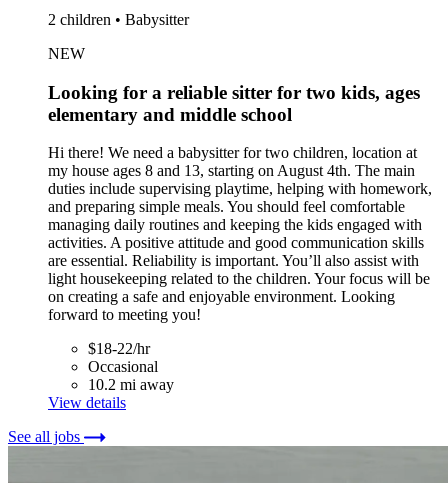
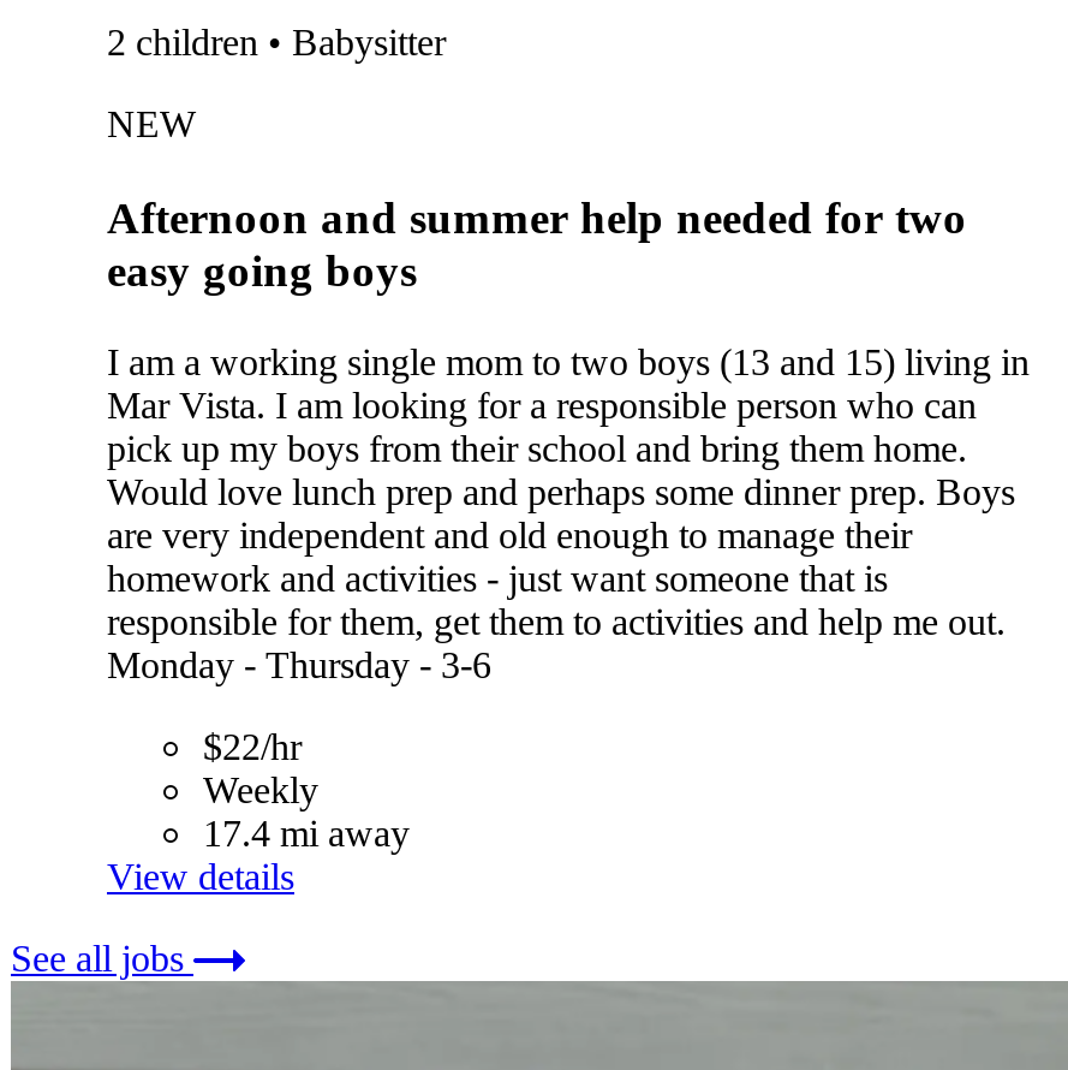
[48,81,420,124] Looking for a reliable sitter for two kids, ages | elementary and middle school -> [107,191,967,295] Afternoon and summer help needed for two | easy going boys
[48,144,432,323] Hi there! We need a babysitter for two children, location at | my house ages 8 and 13, starting on August 4th. The main | duties include supervising playtime, helping with homework, | and preparing simple meals. You should feel comfortable | managing daily routines and keeping the kids engaged with | activities. A positive attitude and good communication skills | are essential. Reliability is important. You’ll also assist with | light housekeeping related to the children. Your focus will be | on creating a safe and enjoyable environment. Looking | forward to meeting you! -> [107,342,1030,686] I am a working single mom to two boys (13 and 15) living in | Mar Vista. I am looking for a responsible person who can | pick up my boys from their school and bring them home. | Would love lunch prep and perhaps some dinner prep. Boys | are very independent and old enough to manage their | homework and activities - just want someone that is | responsible for them, get them to activities and help me out. | Monday - Thursday - 3-6
[88,340,174,393] $18-22/hr | Occasional | 10.2 mi away -> [203,727,410,854] $22/hr | Weekly | 17.4 mi away

